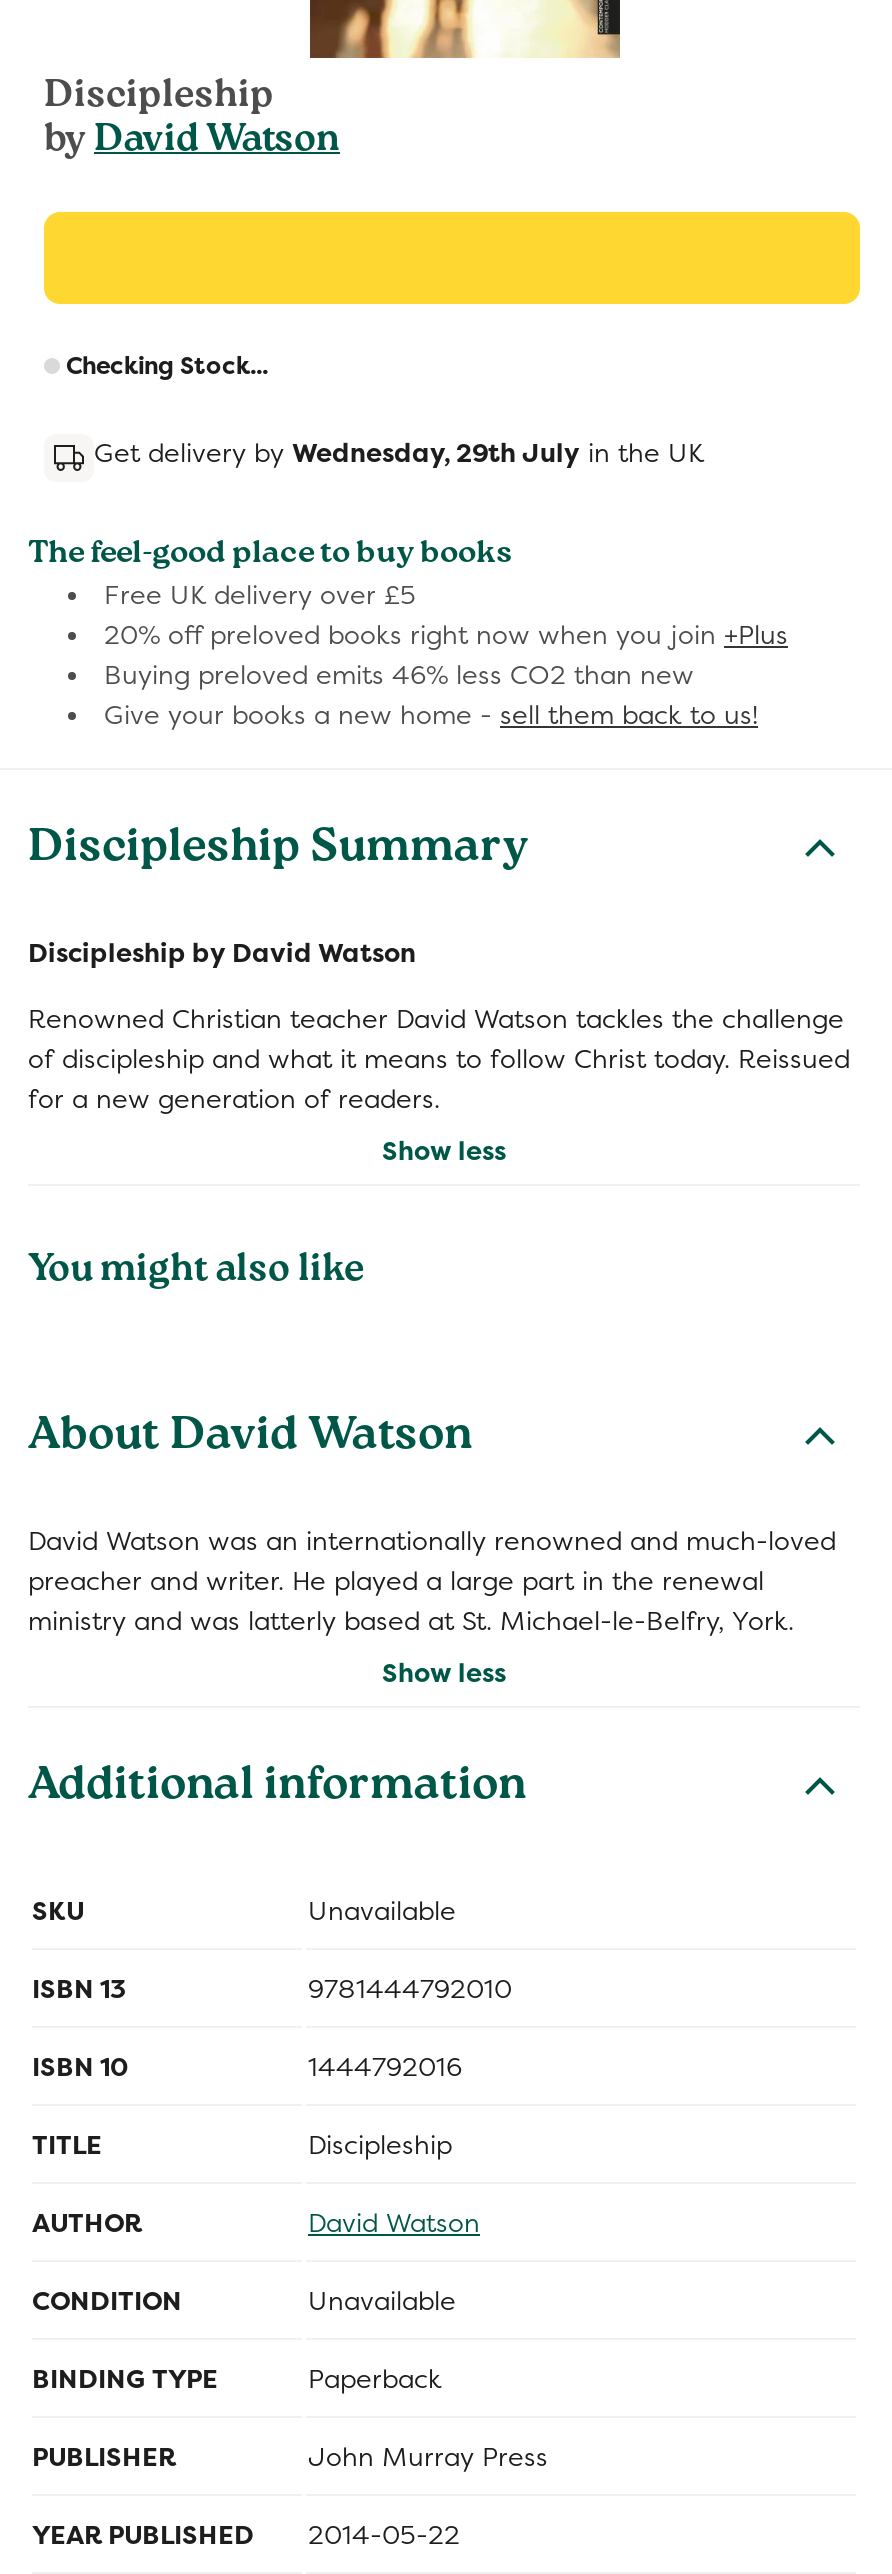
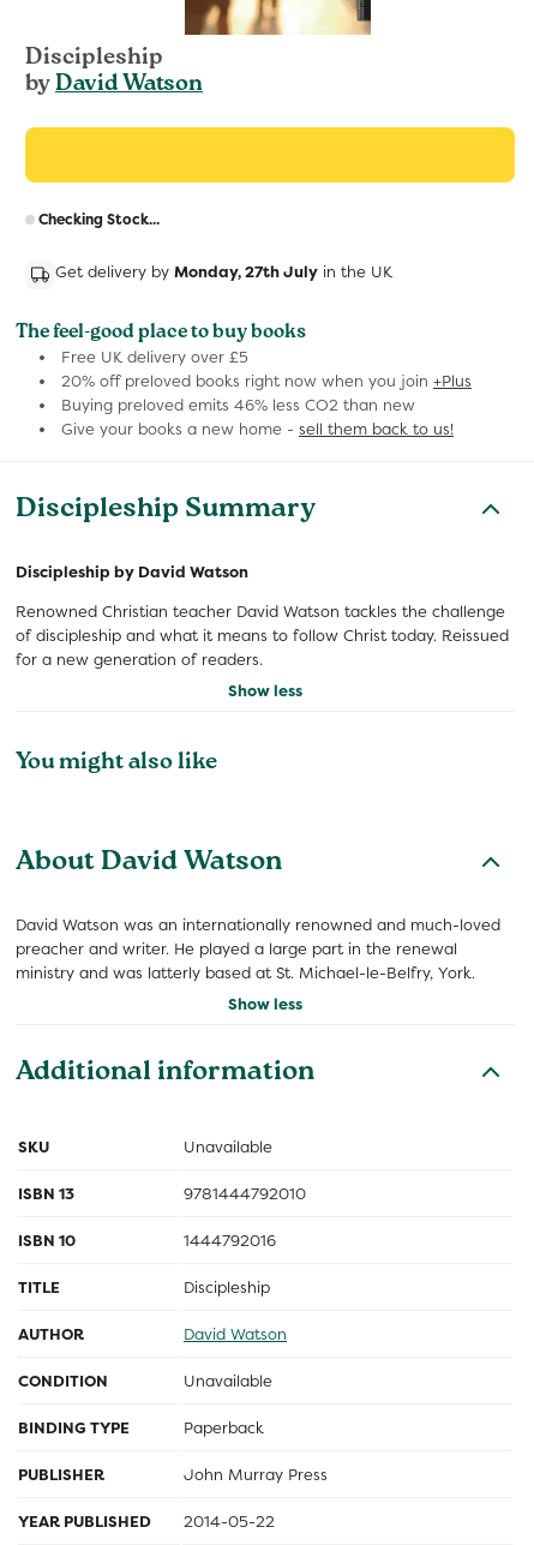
[94,438,704,468] Get delivery by Wednesday, 29th July in the UK -> [55,263,392,281] Get delivery by Monday, 27th July in the UK

